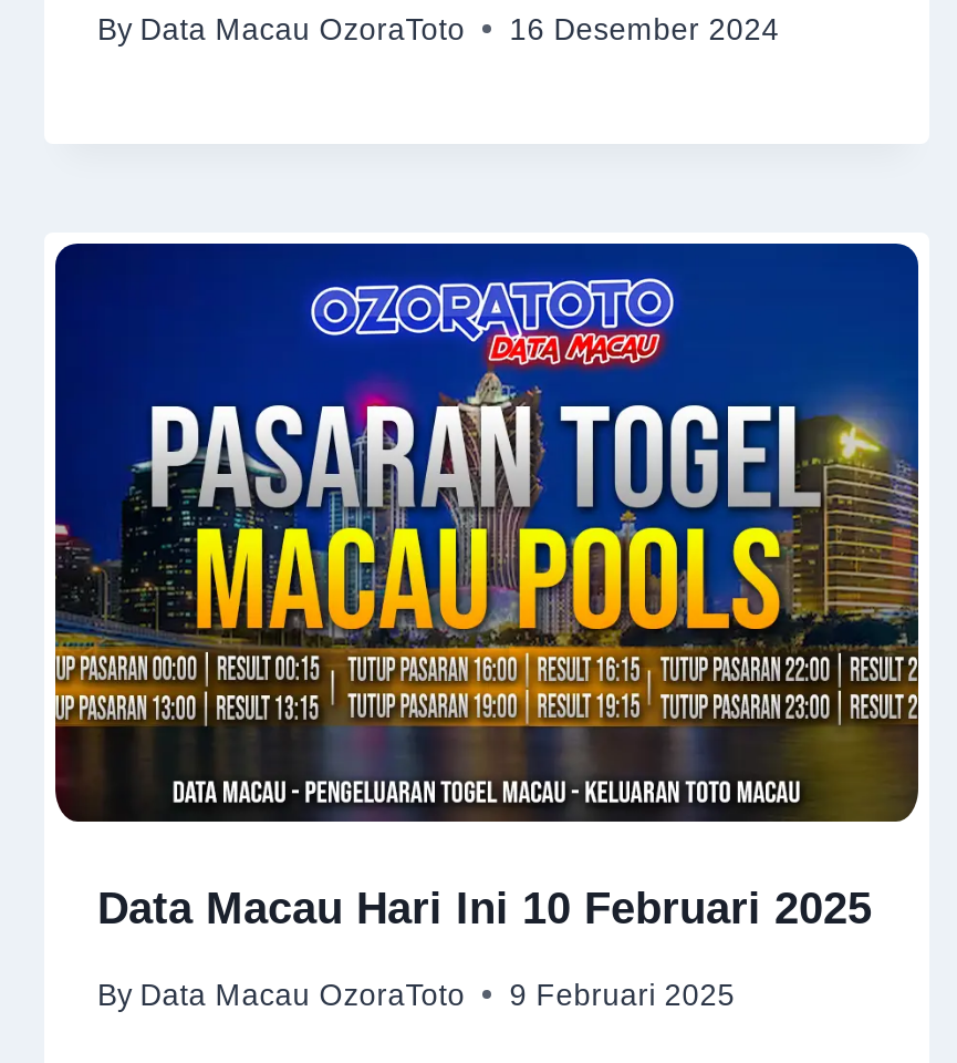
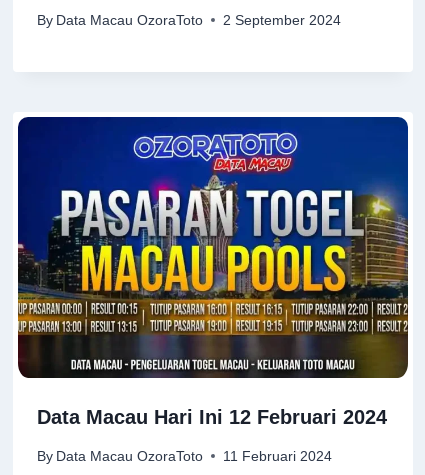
[97,12,779,46] By Data Macau OzoraToto 16 Desember 2024 -> [37,13,341,28] By Data Macau OzoraToto 2 September 2024
[97,884,872,933] Data Macau Hari Ini 10 Februari 2025 -> [37,406,387,428] Data Macau Hari Ini 12 Februari 2024
[97,979,735,1012] By Data Macau OzoraToto 9 Februari 2025 -> [37,449,332,464] By Data Macau OzoraToto 11 Februari 2024

